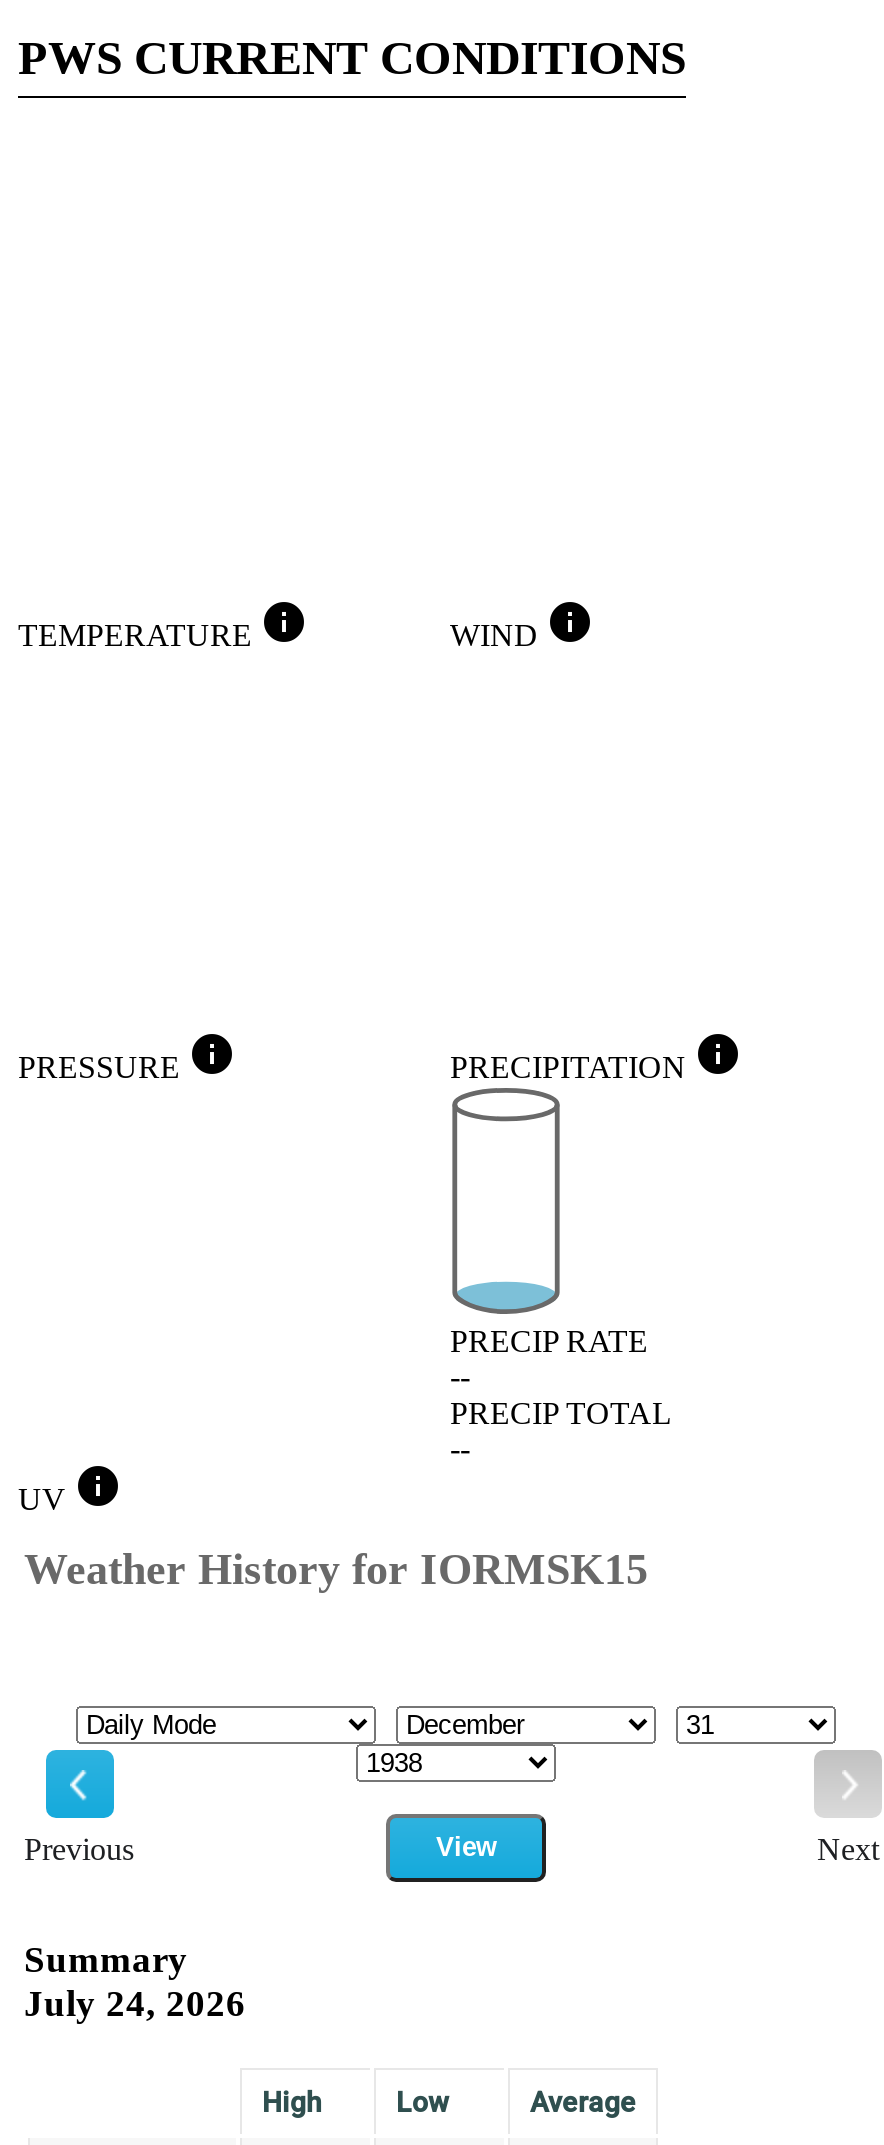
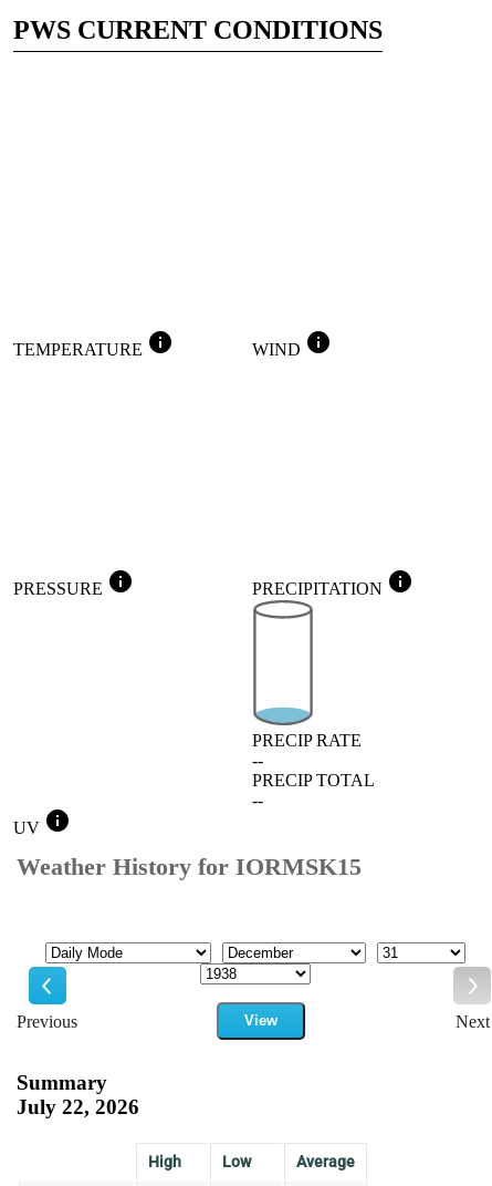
[24,1983,246,2025] July 24, 2026 -> [17,1096,139,1119] July 22, 2026

